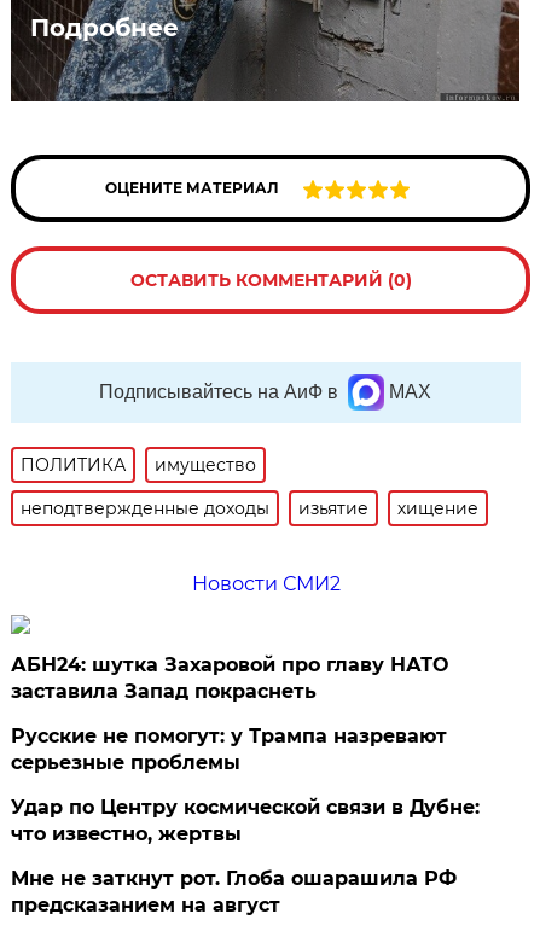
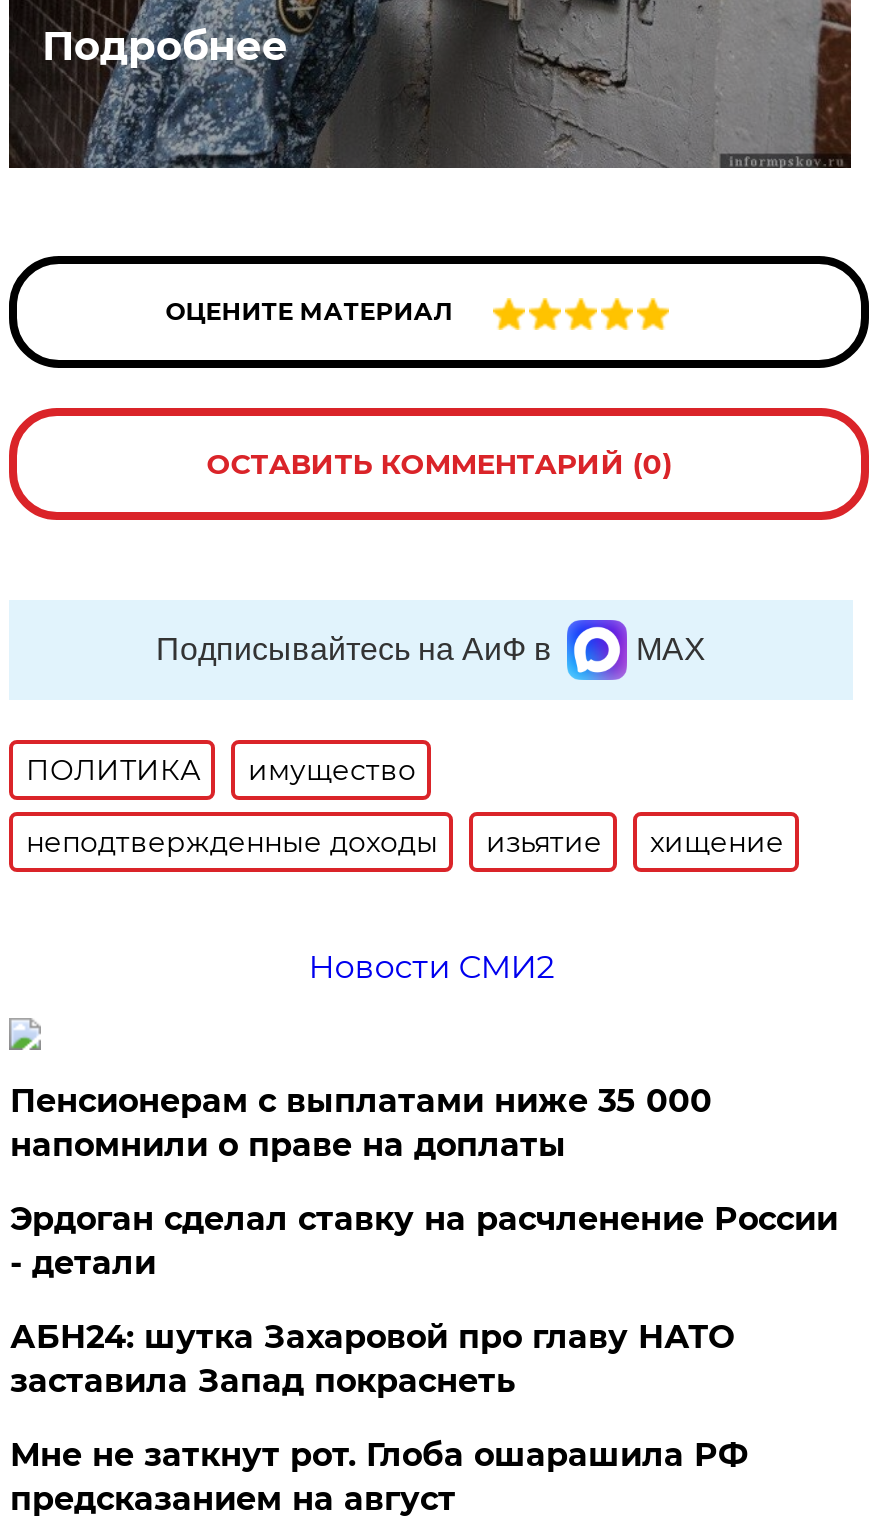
none -> [10,1082,838,1282] Пенсионерам с выплатами ниже 35 000 | напомнили о праве на доплаты | Эрдоган сделал ставку на расчленение России | - детали
moved [11,653,449,703] -> [10,1318,734,1400]: АБН24: шутка Захаровой про главу НАТО | заставила Запад покраснеть
[11,725,480,845] Русские не помогут: у Трампа назревают | серьезные проблемы | Удар по Центру космической связи в Дубне: | что известно, жертвы -> none

